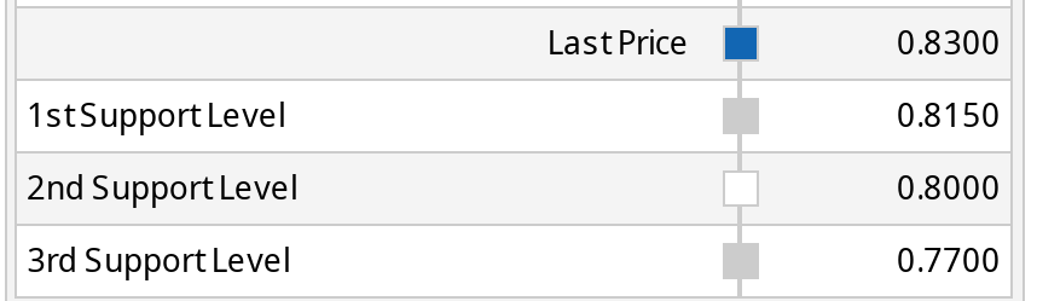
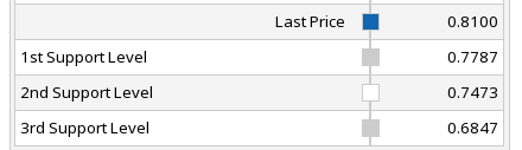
[897,20,1001,64] 0.8300 -> [447,10,498,32] 0.8100
[897,93,1001,136] 0.8150 -> [447,46,498,67] 0.7787
[897,165,1001,209] 0.8000 -> [447,81,498,103] 0.7473
[897,238,1001,281] 0.7700 -> [447,117,498,138] 0.6847

